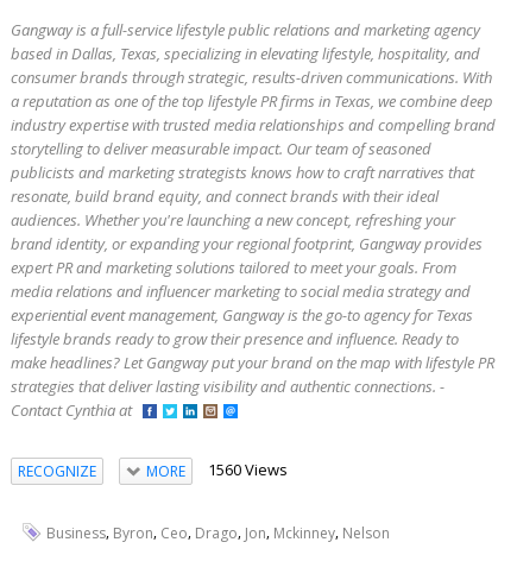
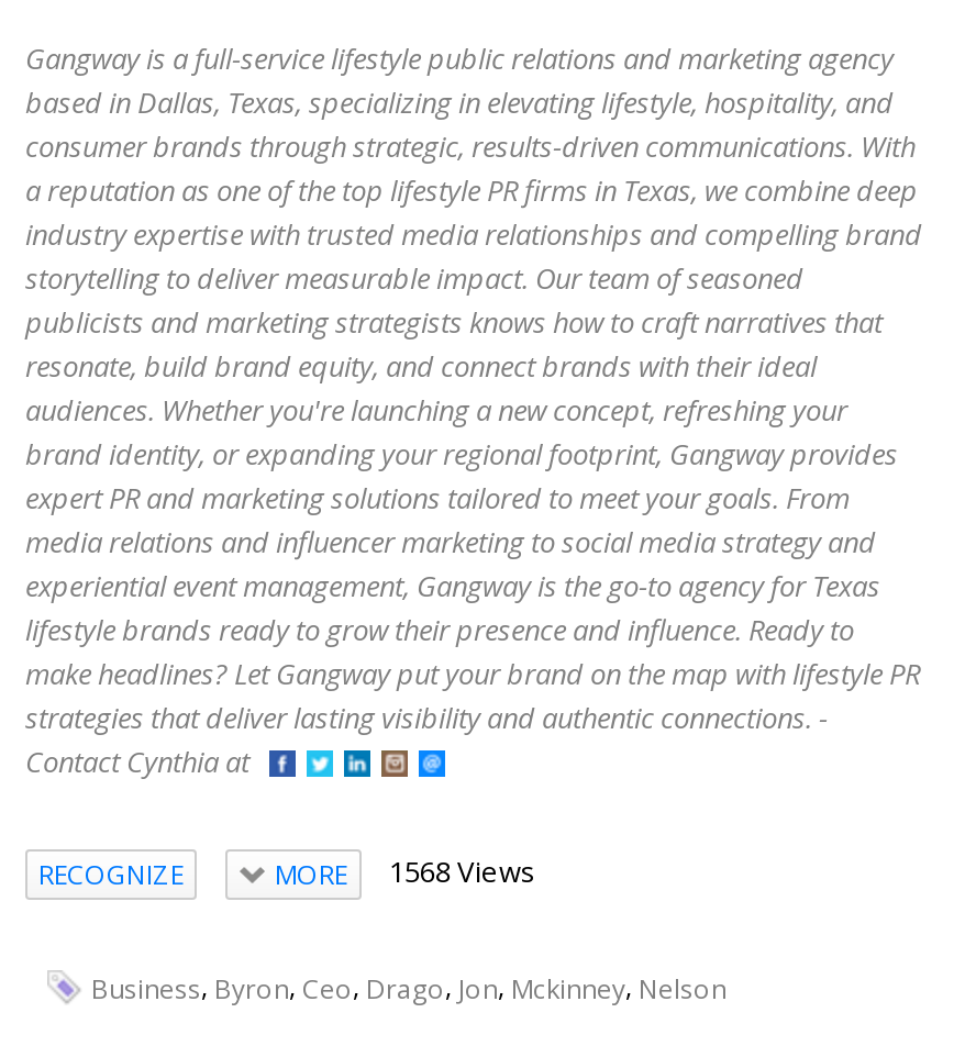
[146,459,287,482] MORE 1560 Views -> [275,852,536,894] MORE 1568 Views

